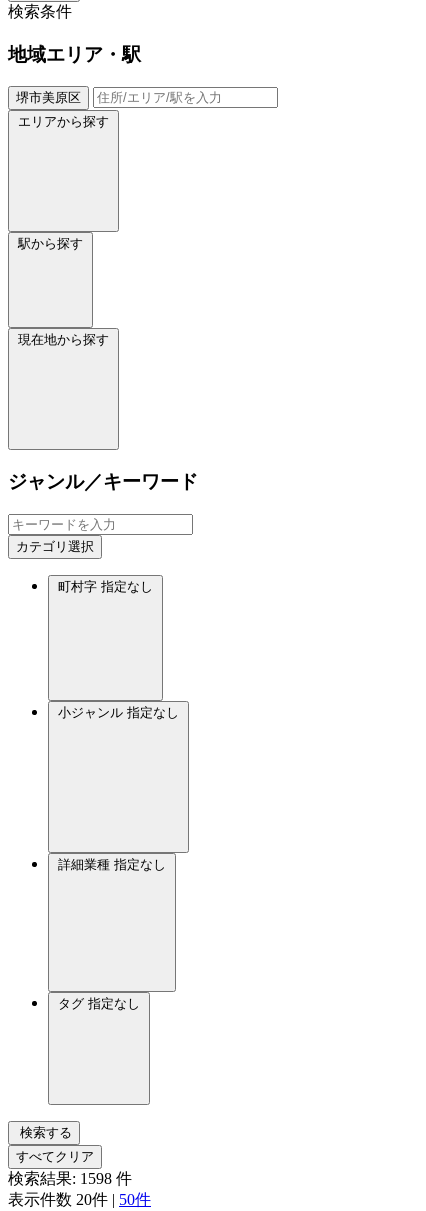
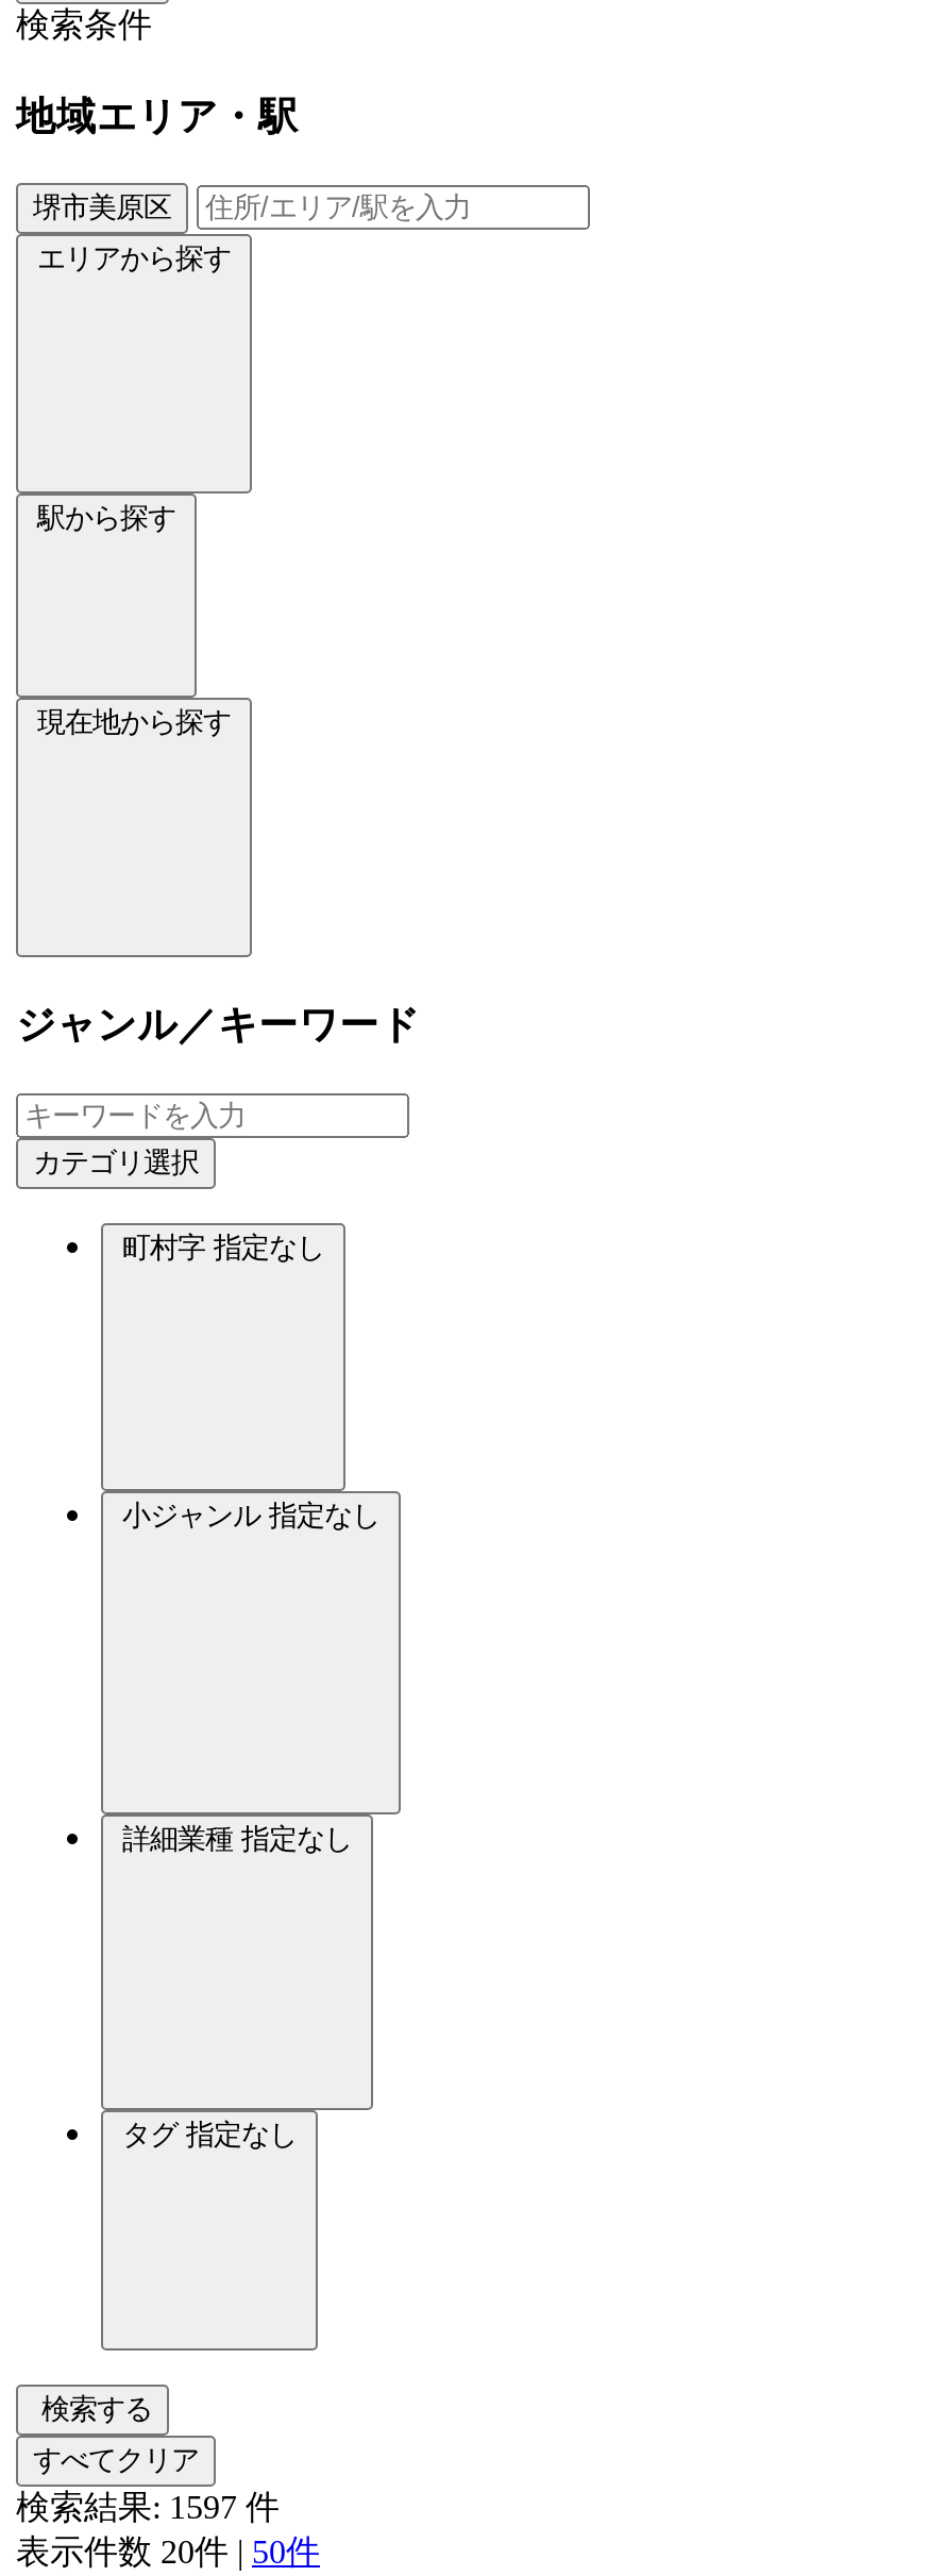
[8,1170,132,1187] 検索結果: 1598 件 -> [16,2488,280,2525] 検索結果: 1597 件

